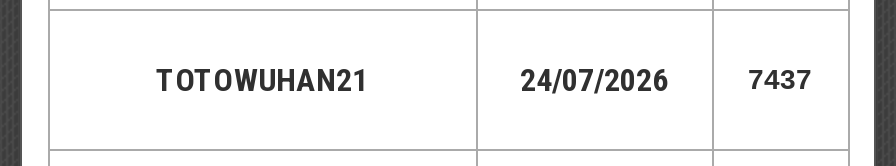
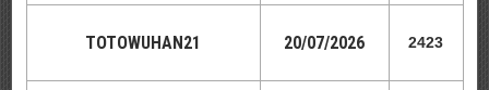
[520,61,812,99] 24/07/2026 | 7437 -> [284,33,443,54] 20/07/2026 | 2423

